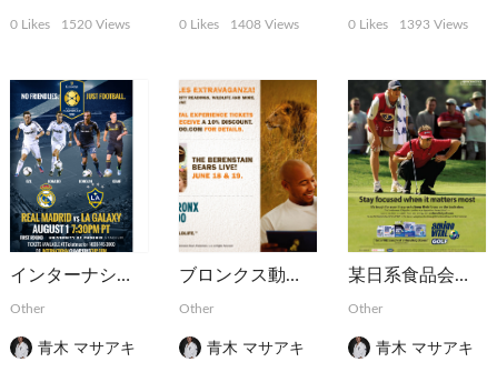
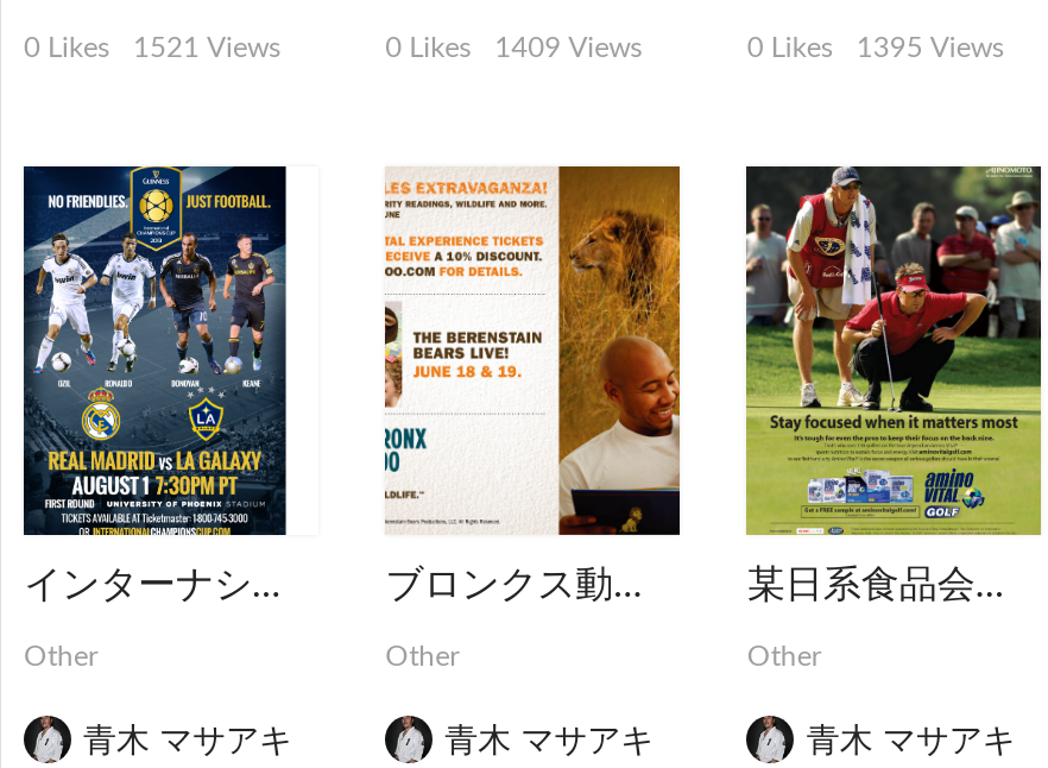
[10,18,130,31] 0 Likes 1520 Views -> [24,33,280,62] 0 Likes 1521 Views
[230,18,299,31] 1408 Views -> [495,33,642,62] 1409 Views
[399,18,468,31] 1393 Views -> [856,33,1004,62] 1395 Views

